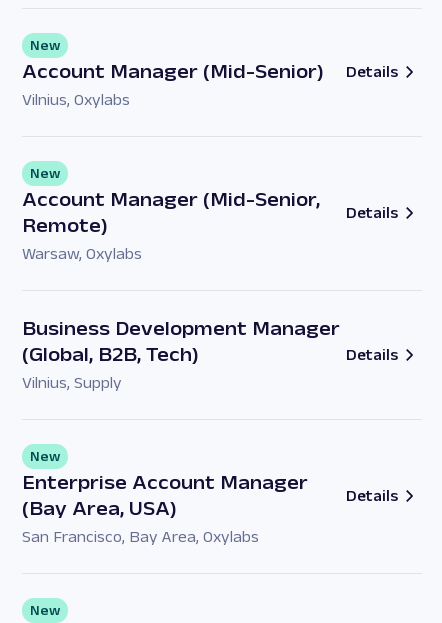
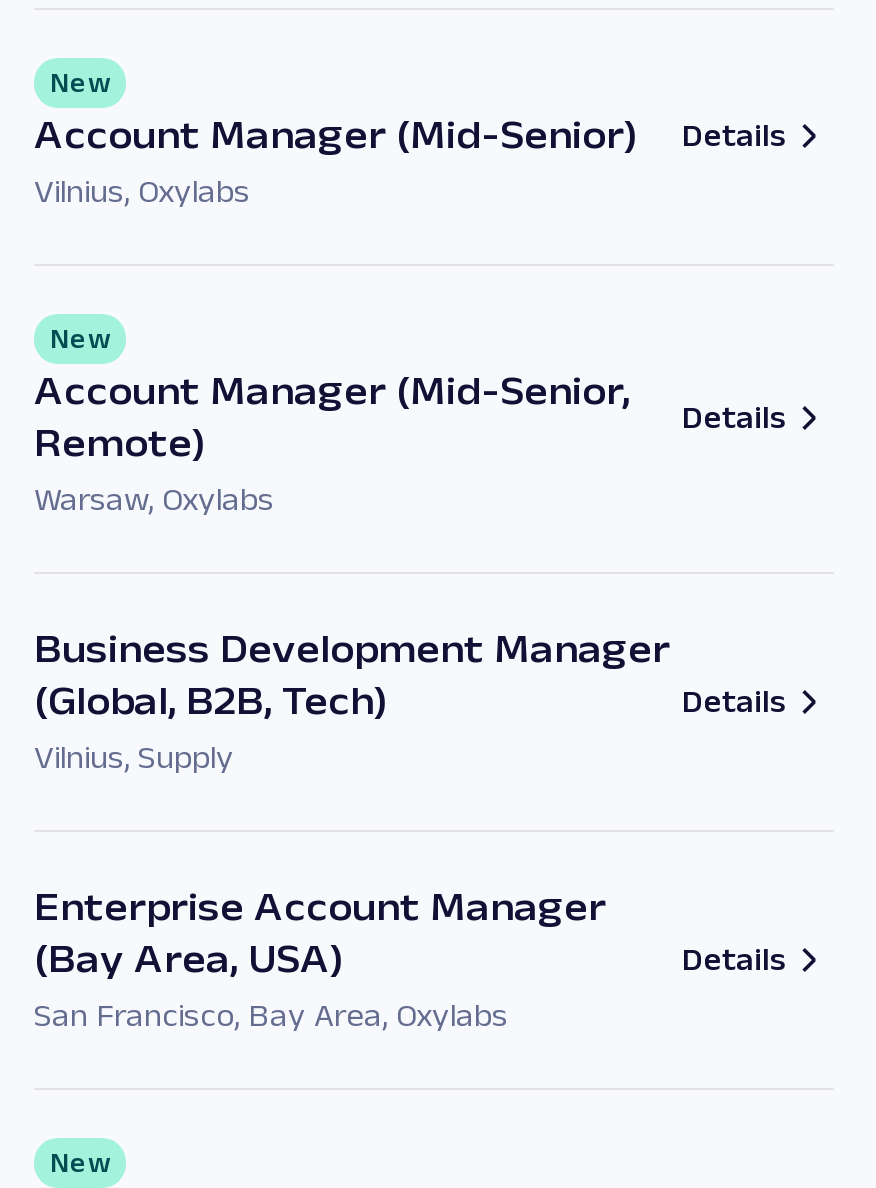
[30,447,60,463] New -> none

